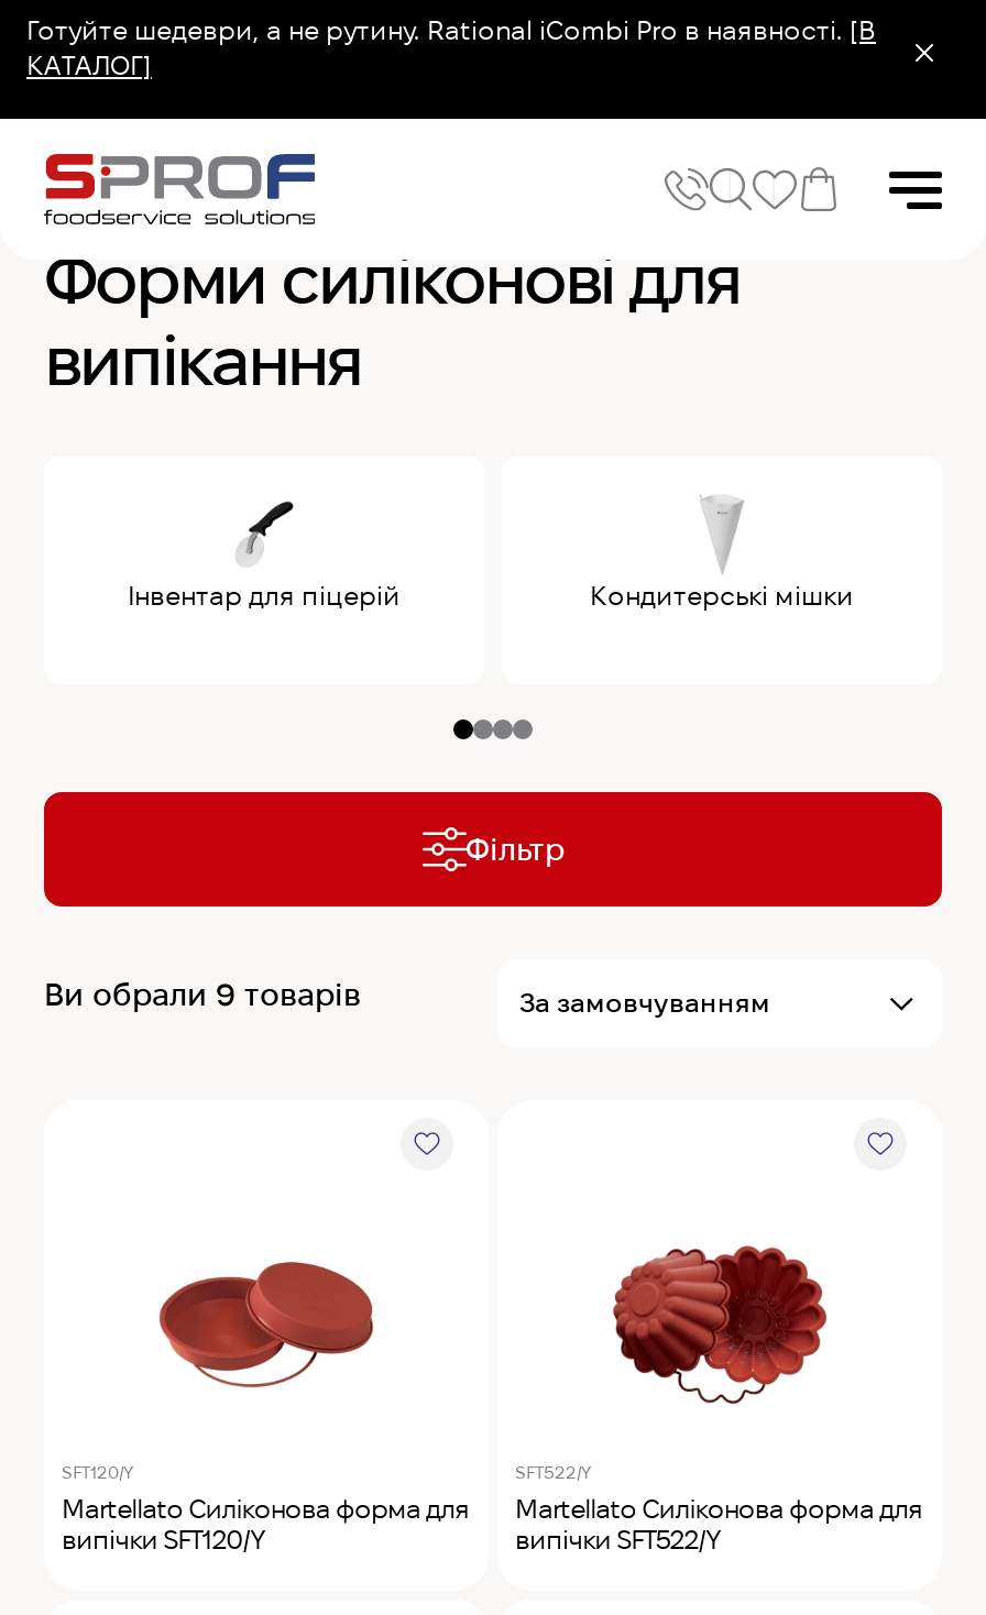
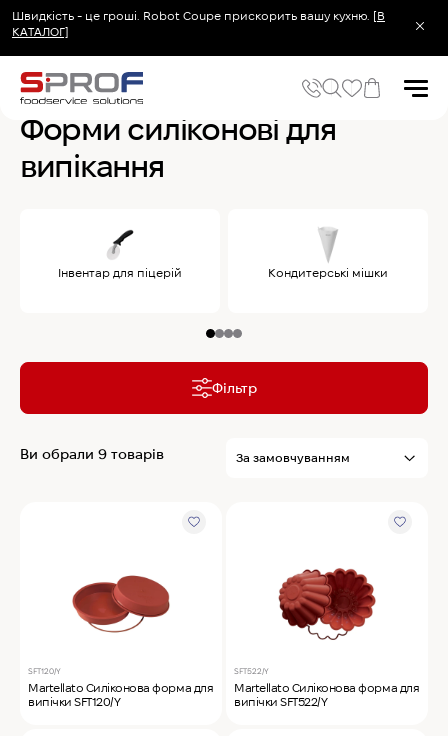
[26,15,876,44] Готуйте шедеври, а не рутину. Rational iCombi Pro в наявності. [В -> [12,9,385,22] Швидкість - це гроші. Robot Coupe прискорить вашу кухню. [В

